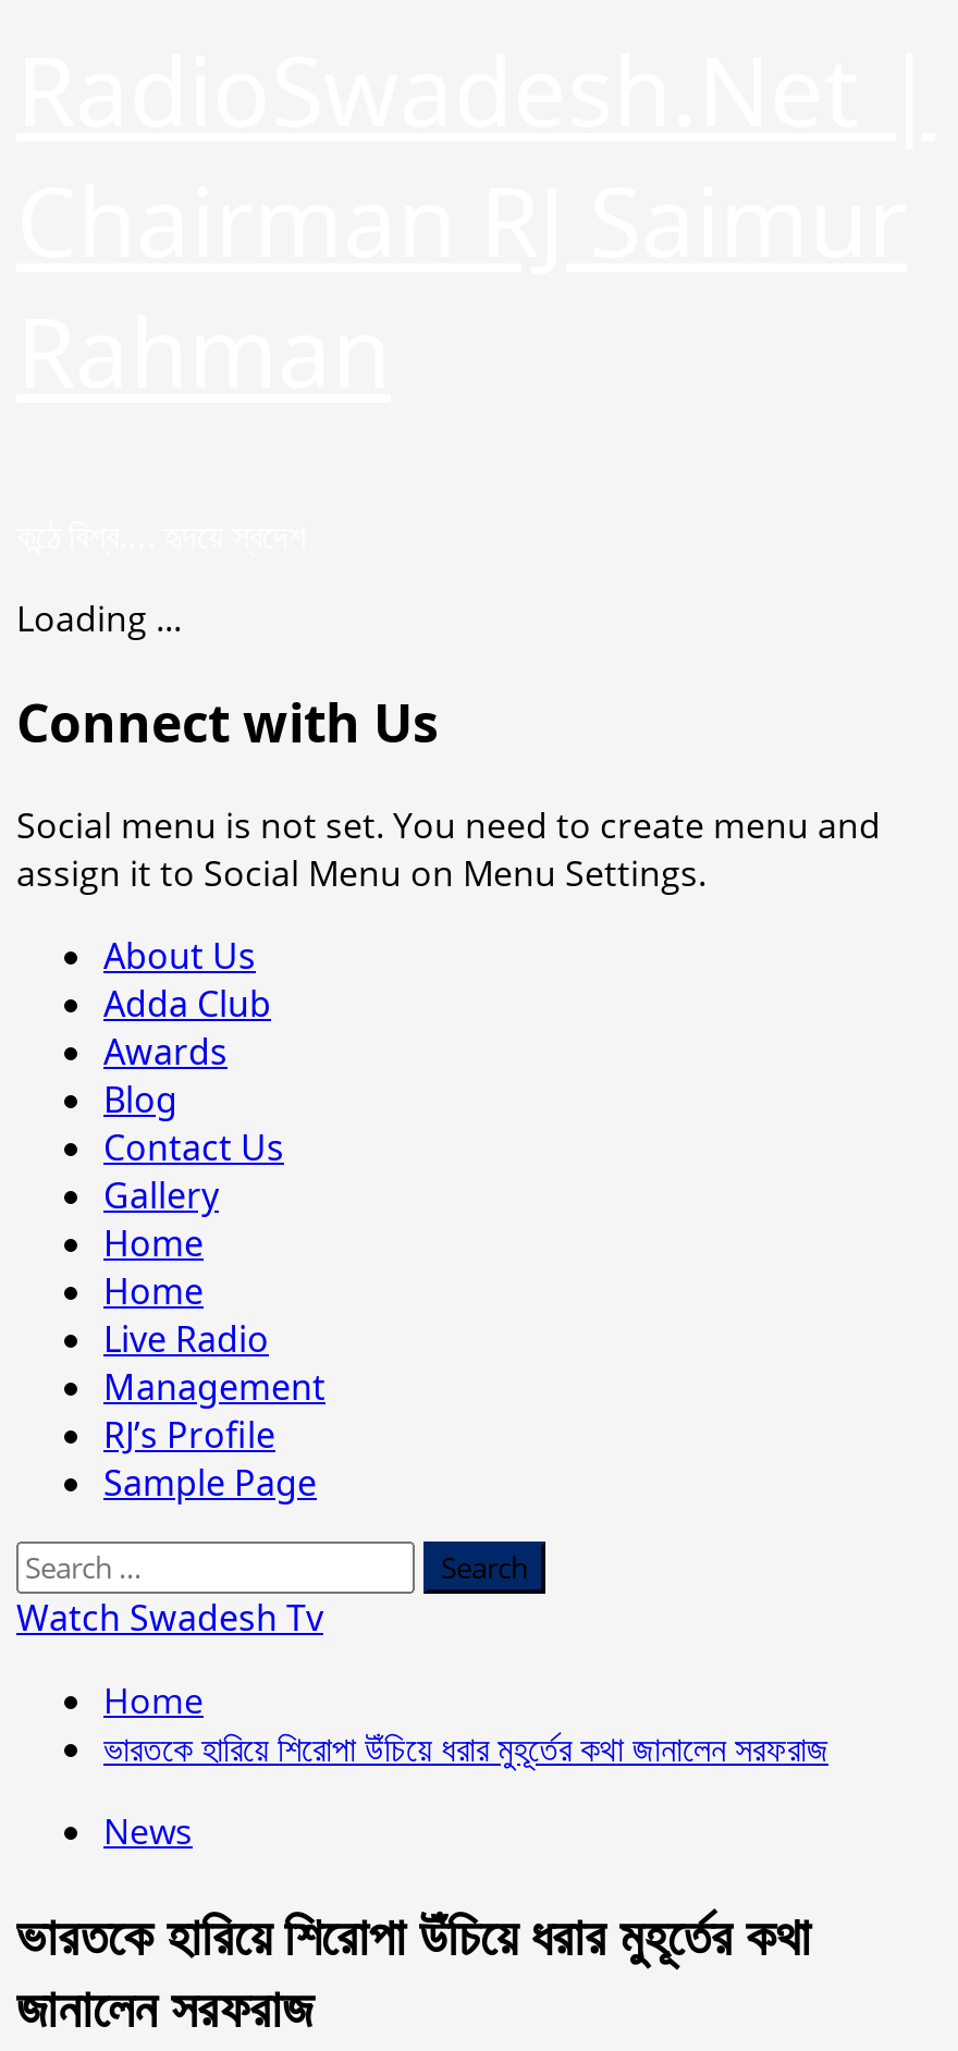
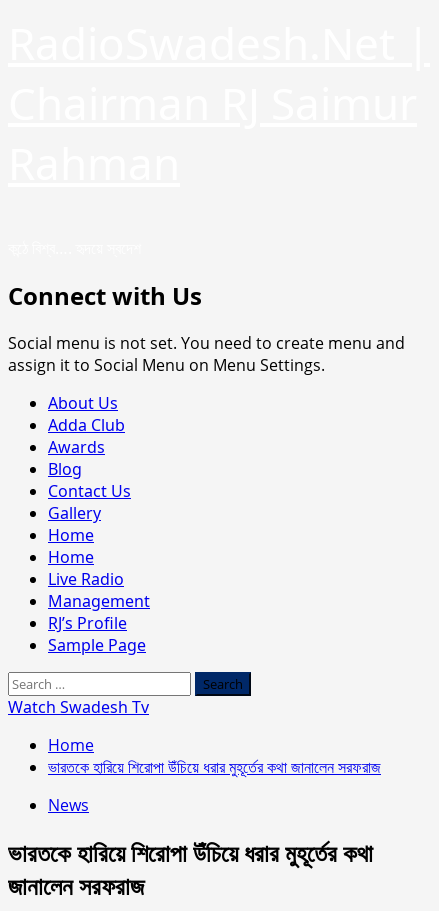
[16,594,182,642] Loading ... -> none

